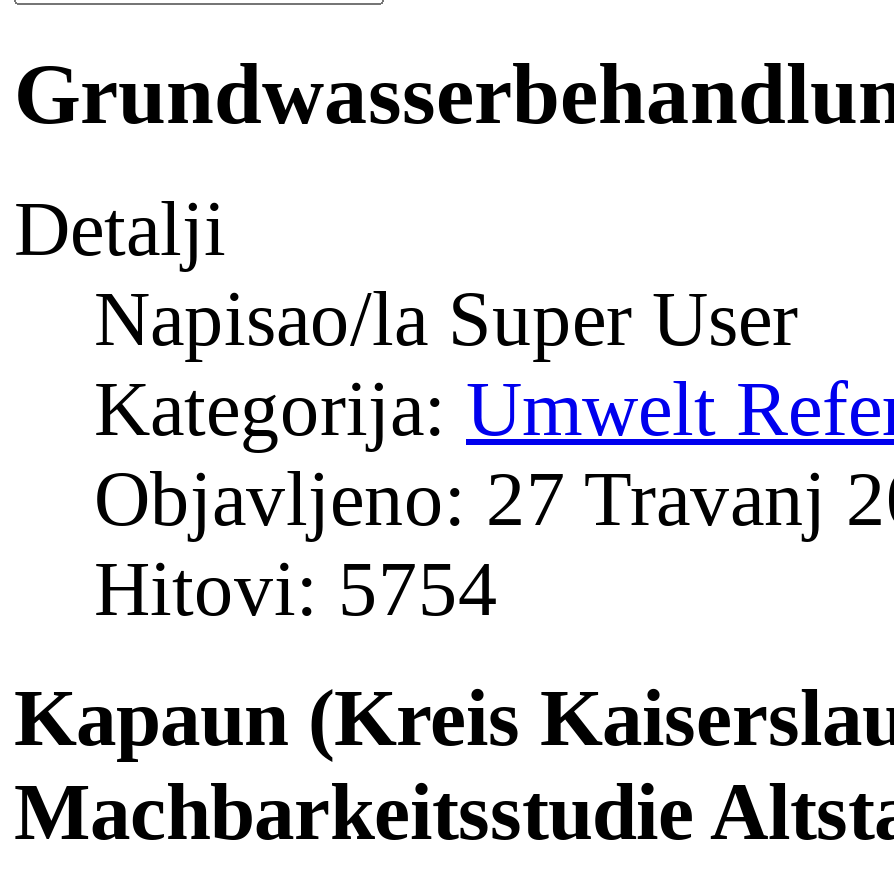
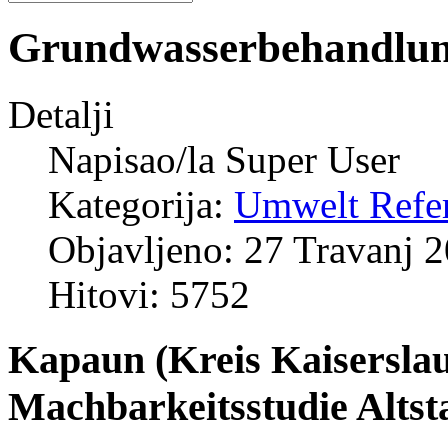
[94,545,498,631] Hitovi: 5754 -> [48,273,250,316] Hitovi: 5752

